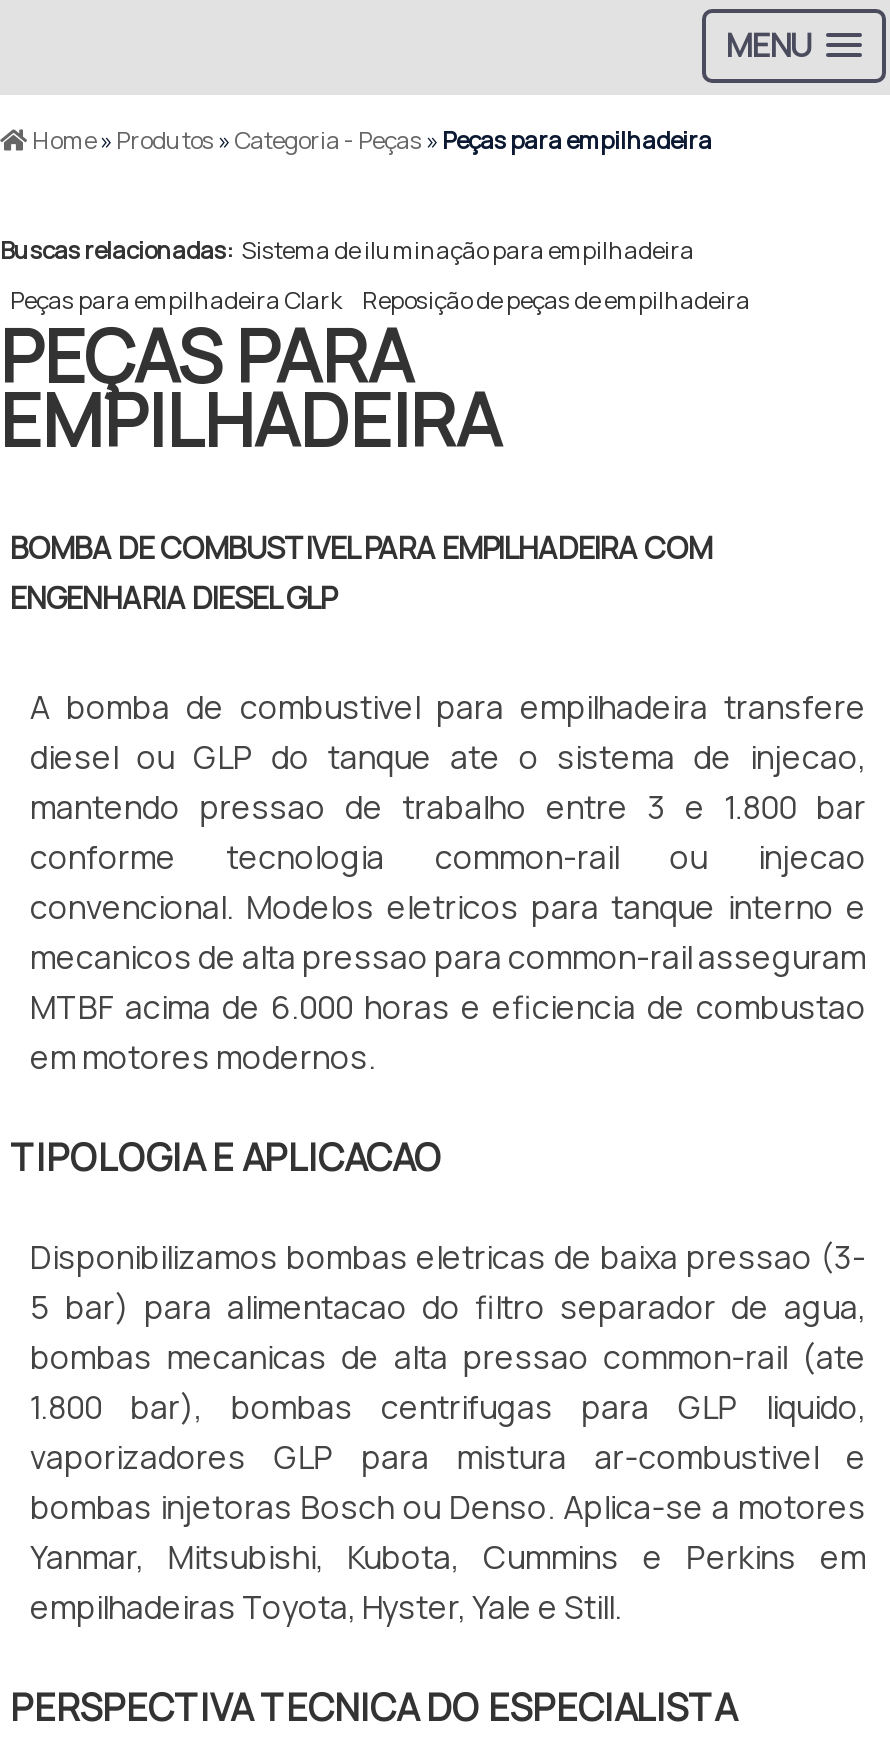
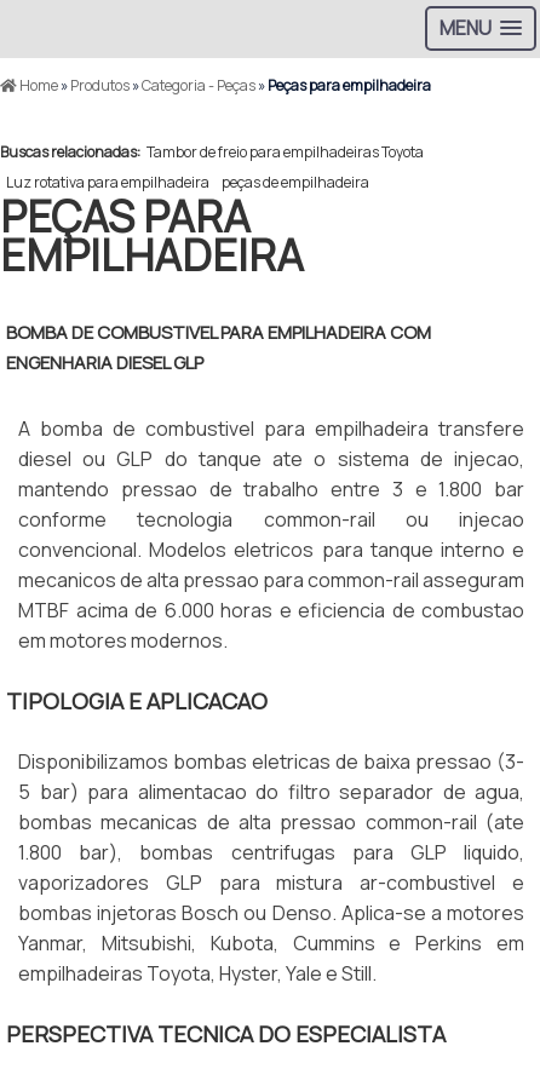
[0,233,694,267] Buscas relacionadas: Sistema de iluminação para empilhadeira -> [0,142,424,162] Buscas relacionadas: Tambor de freio para empilhadeiras Toyota
[10,283,750,317] Peças para empilhadeira Clark Reposição de peças de empilhadeira -> [6,172,369,192] Luz rotativa para empilhadeira peças de empilhadeira

